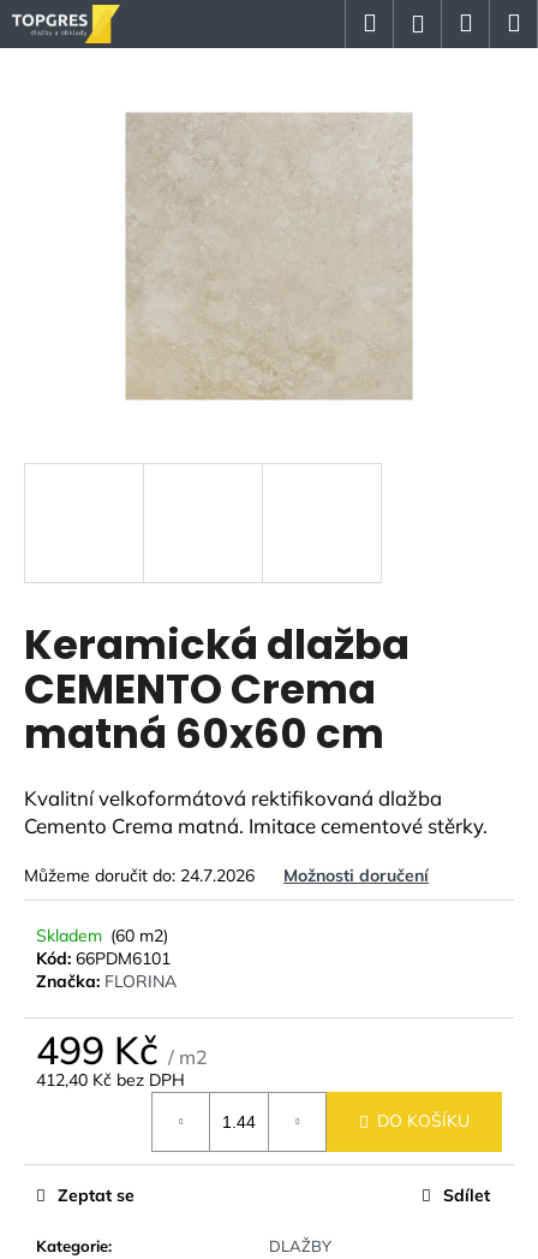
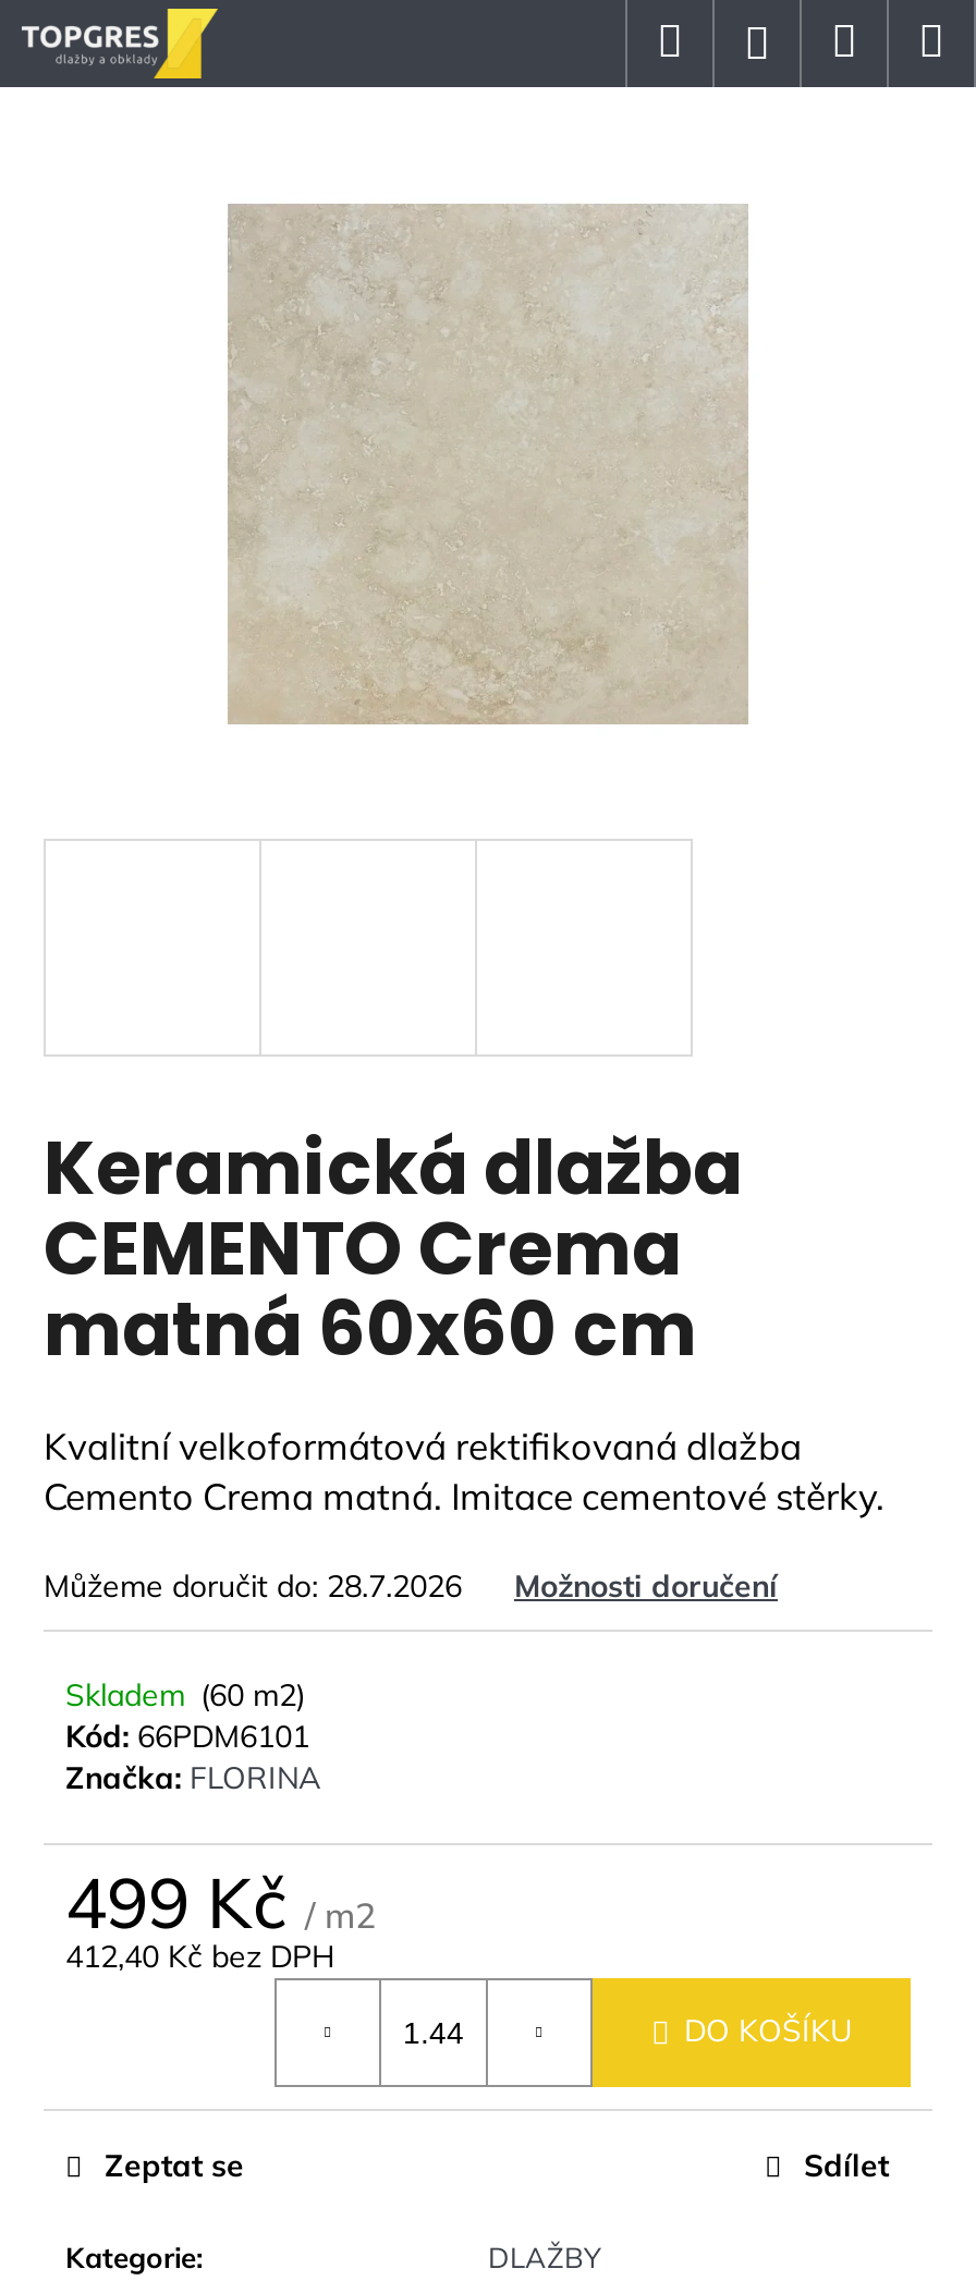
[24,864,255,886] Můžeme doručit do: 24.7.2026 -> [44,1565,462,1605] Můžeme doručit do: 28.7.2026

